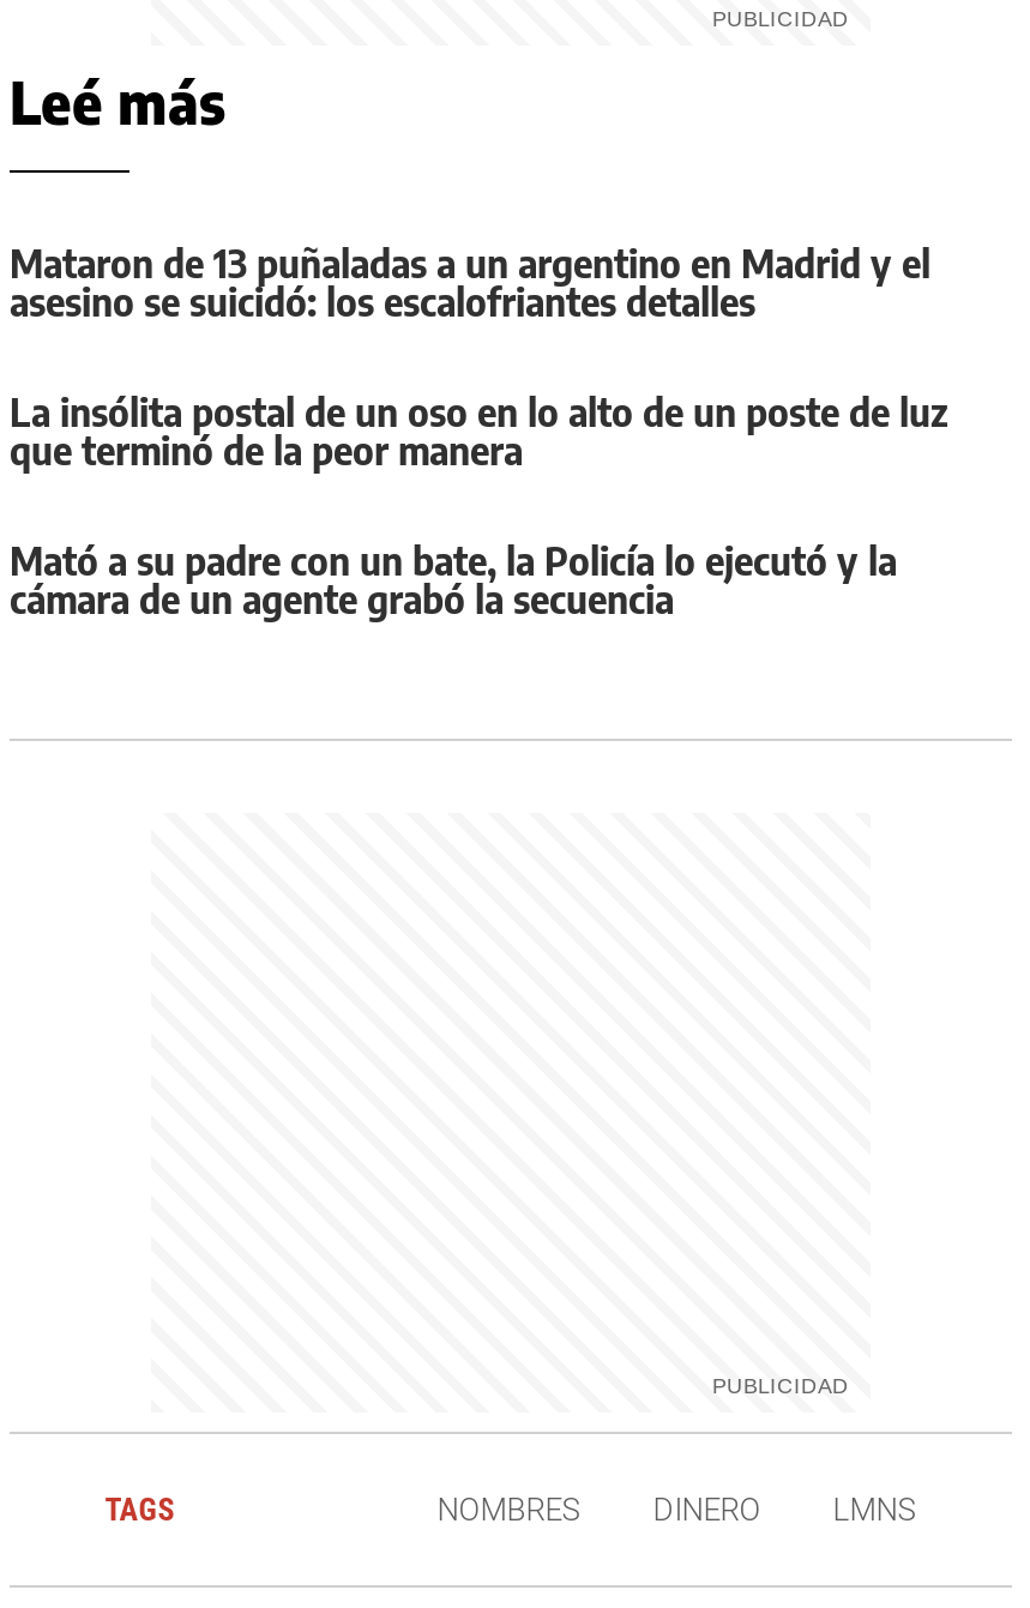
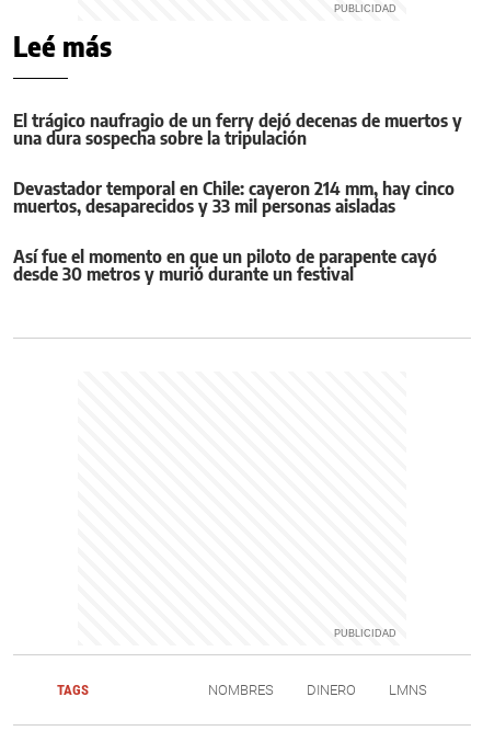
[10,241,930,327] Mataron de 13 puñaladas a un argentino en Madrid y el | asesino se suicidó: los escalofriantes detalles -> [13,110,462,150] El trágico naufragio de un ferry dejó decenas de muertos y | una dura sospecha sobre la tripulación
[10,390,947,476] La insólita postal de un oso en lo alto de un poste de luz | que terminó de la peor manera -> [13,178,455,218] Devastador temporal en Chile: cayeron 214 mm, hay cinco | muertos, desaparecidos y 33 mil personas aisladas
[10,538,897,625] Mató a su padre con un bate, la Policía lo ejecutó y la | cámara de un agente grabó la secuencia -> [13,246,437,285] Así fue el momento en que un piloto de parapente cayó | desde 30 metros y murió durante un festival

